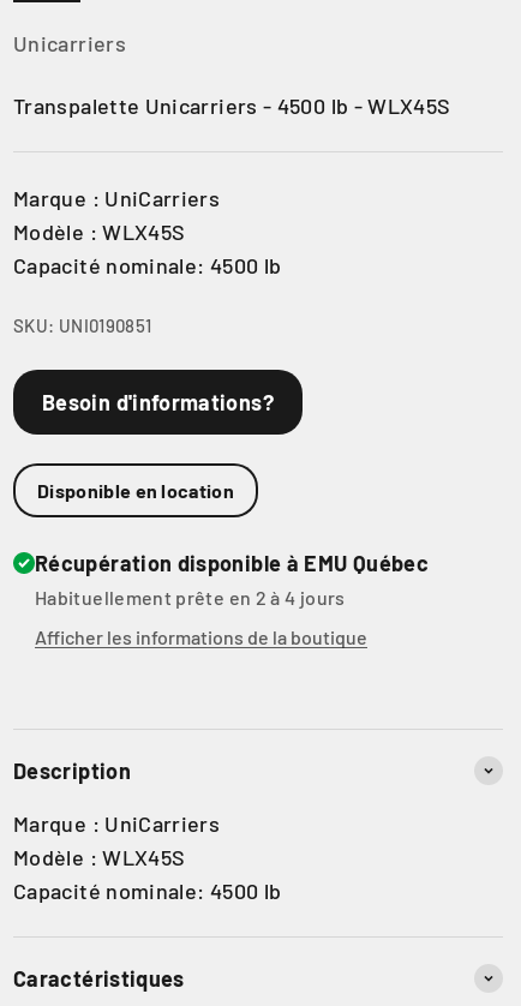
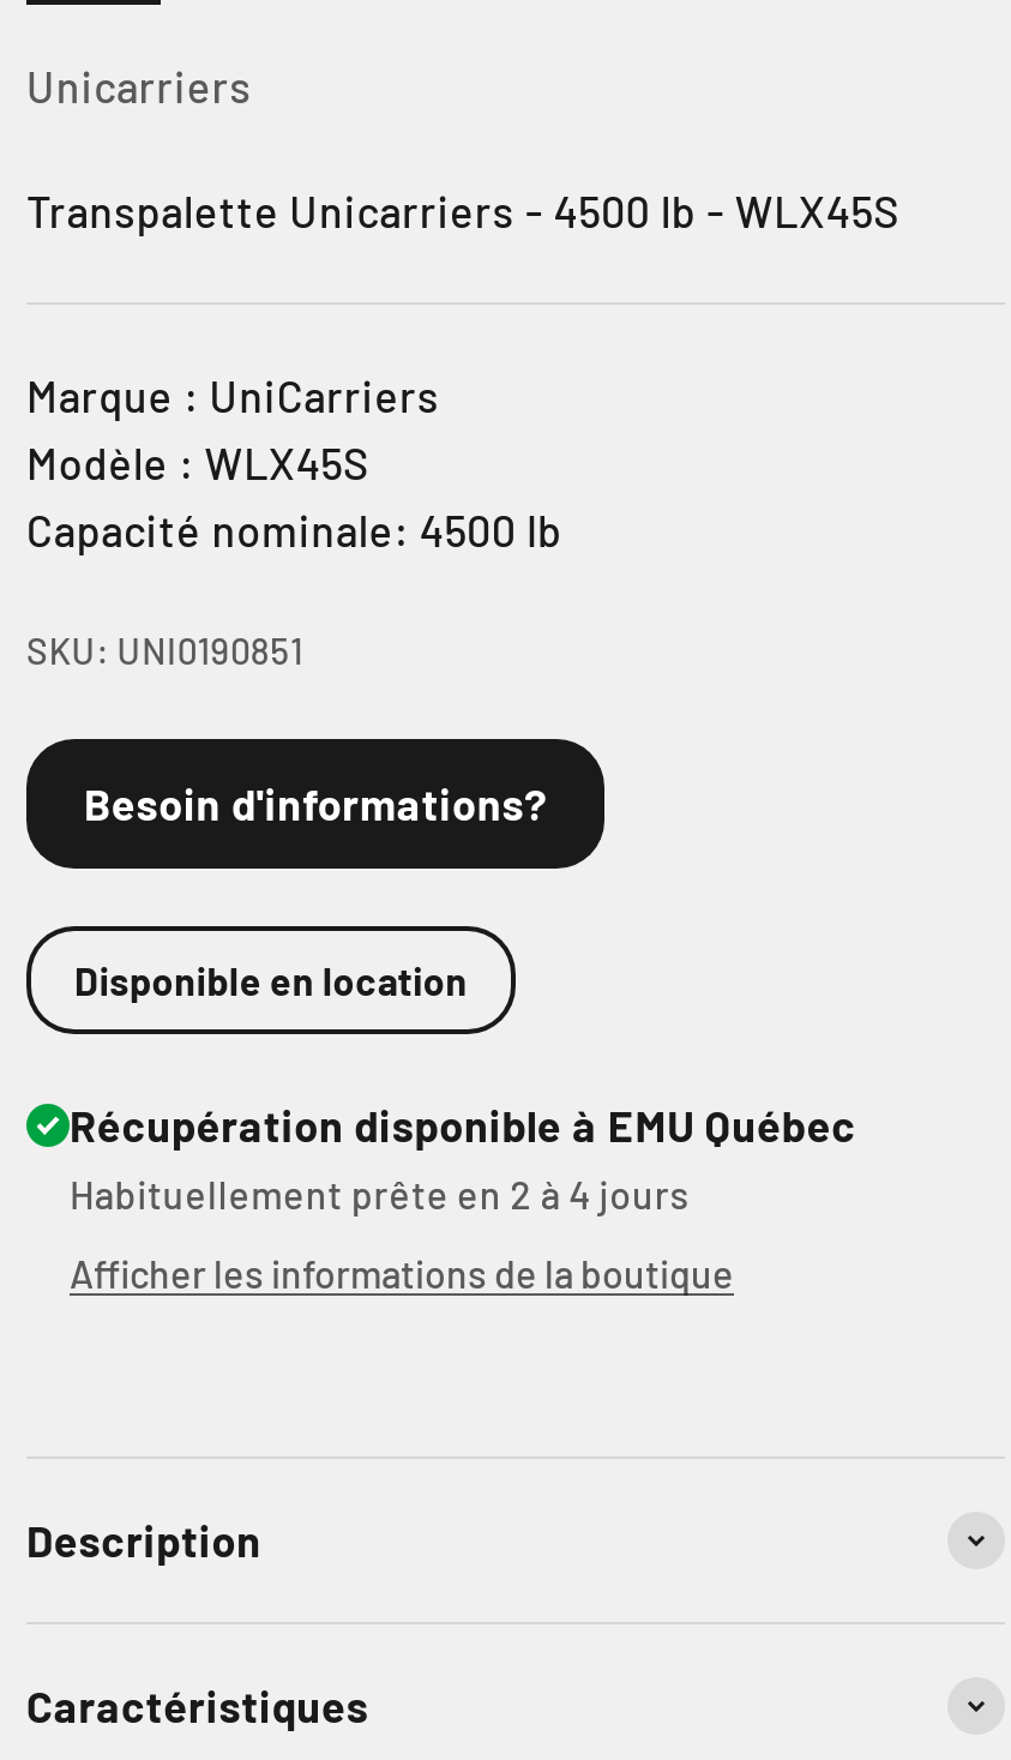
[13,810,281,904] Marque : UniCarriers | Modèle : WLX45S | Capacité nominale: 4500 lb -> none

